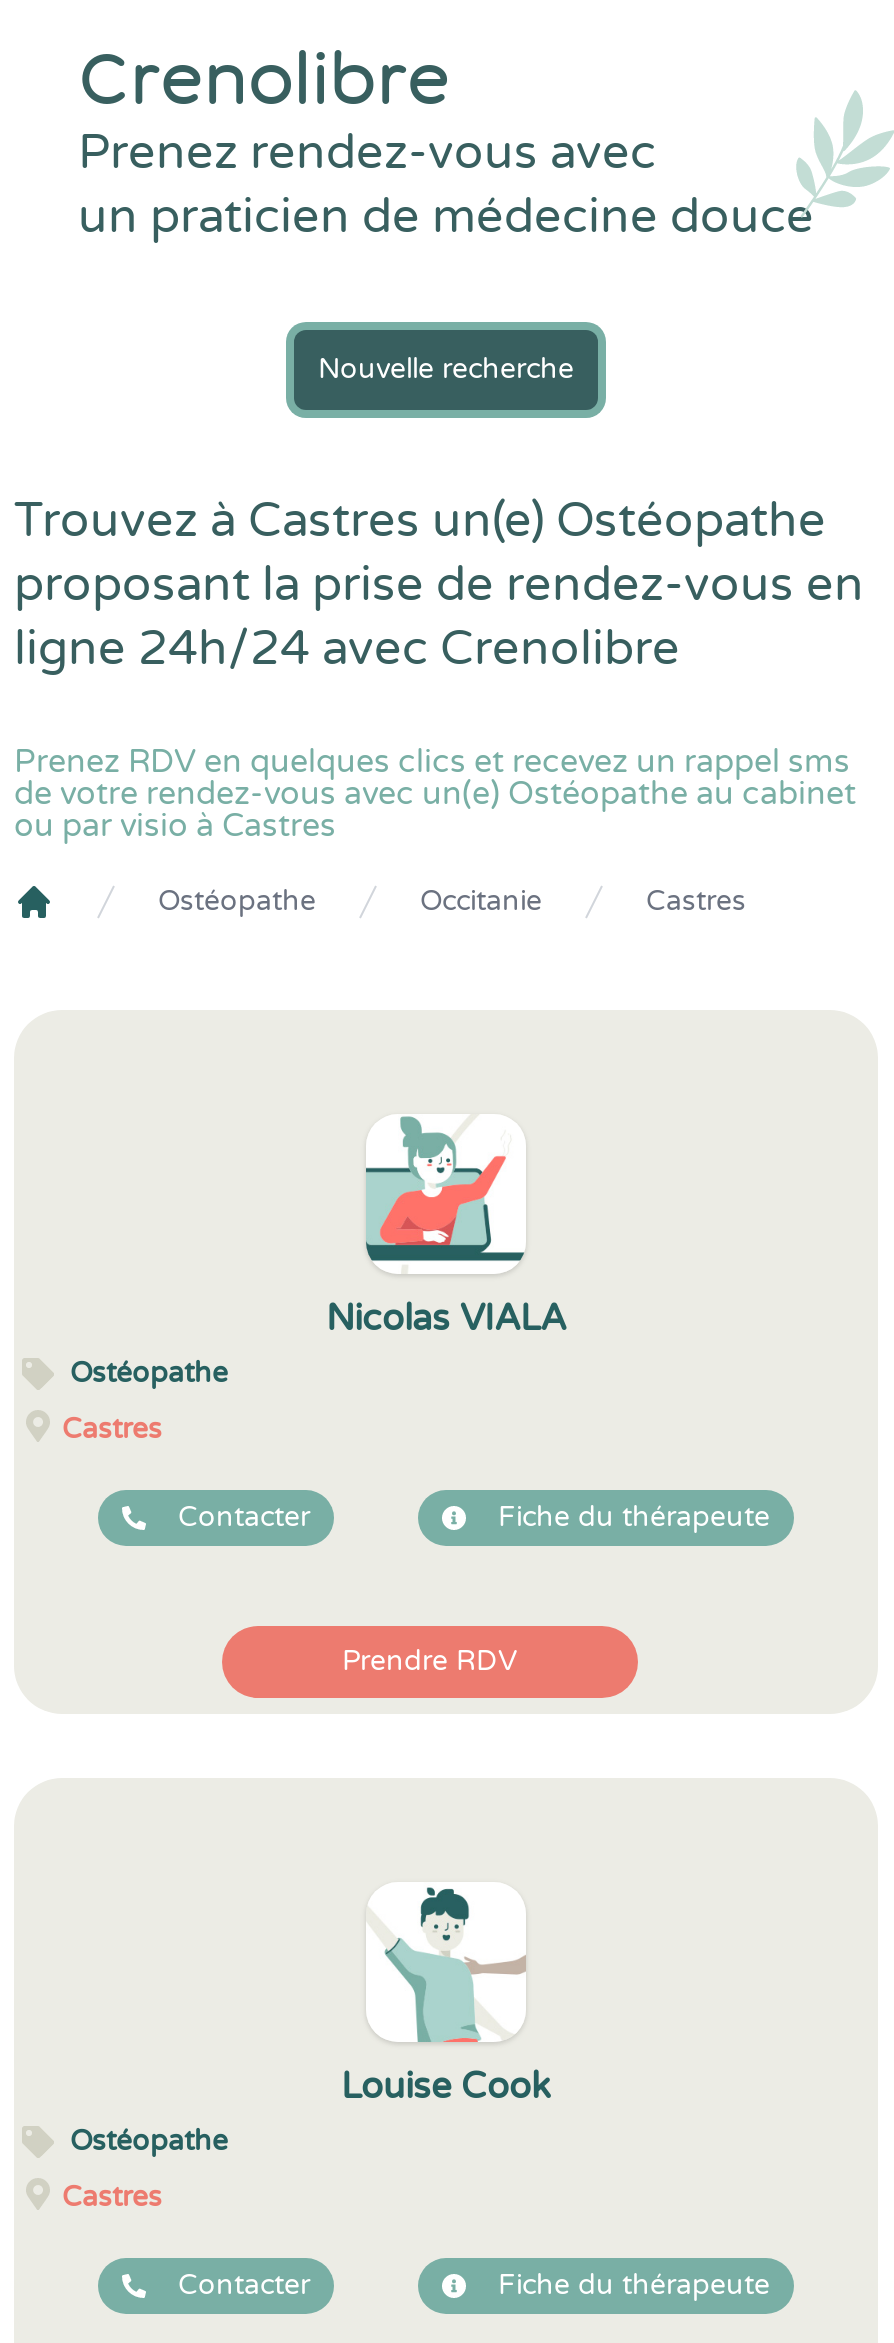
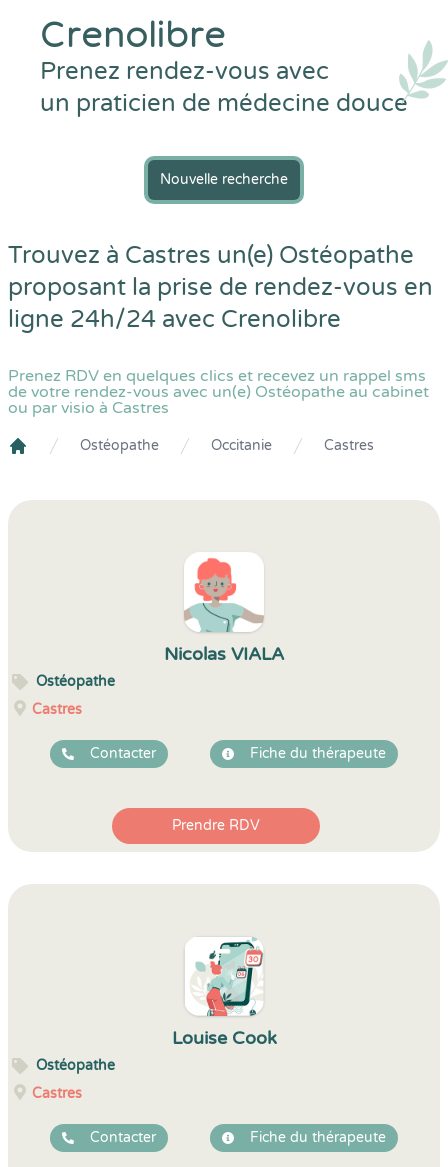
[364,1114,526,1274] [image] -> [184,553,264,633] [image]
[372,1884,528,2044] [image] -> [186,936,264,1017] [image]

